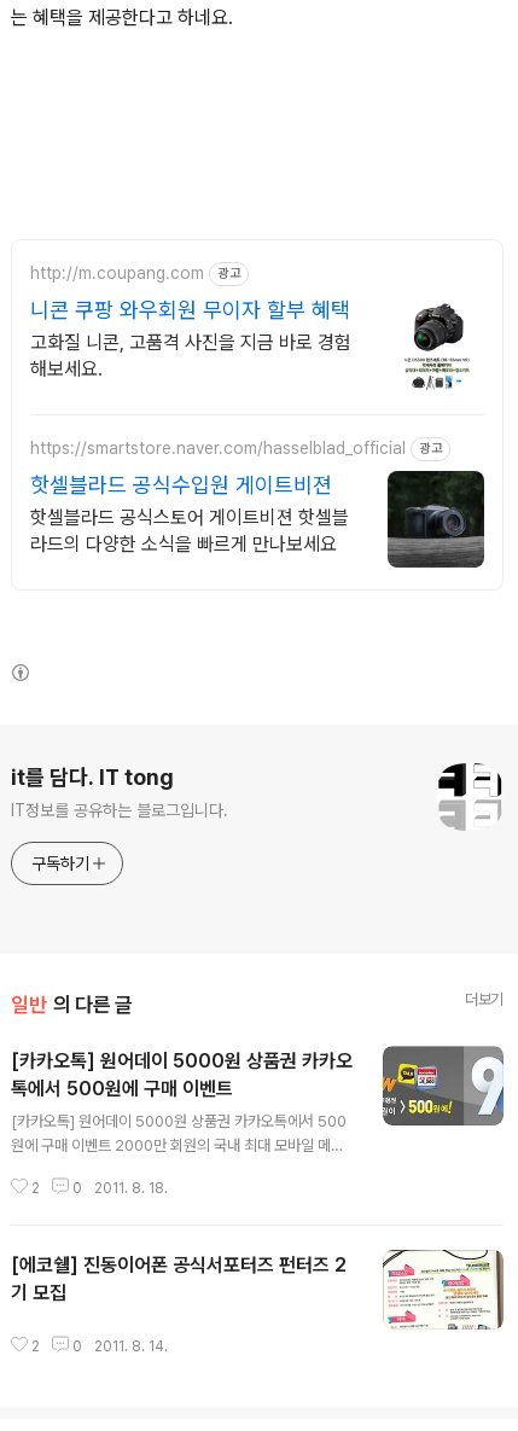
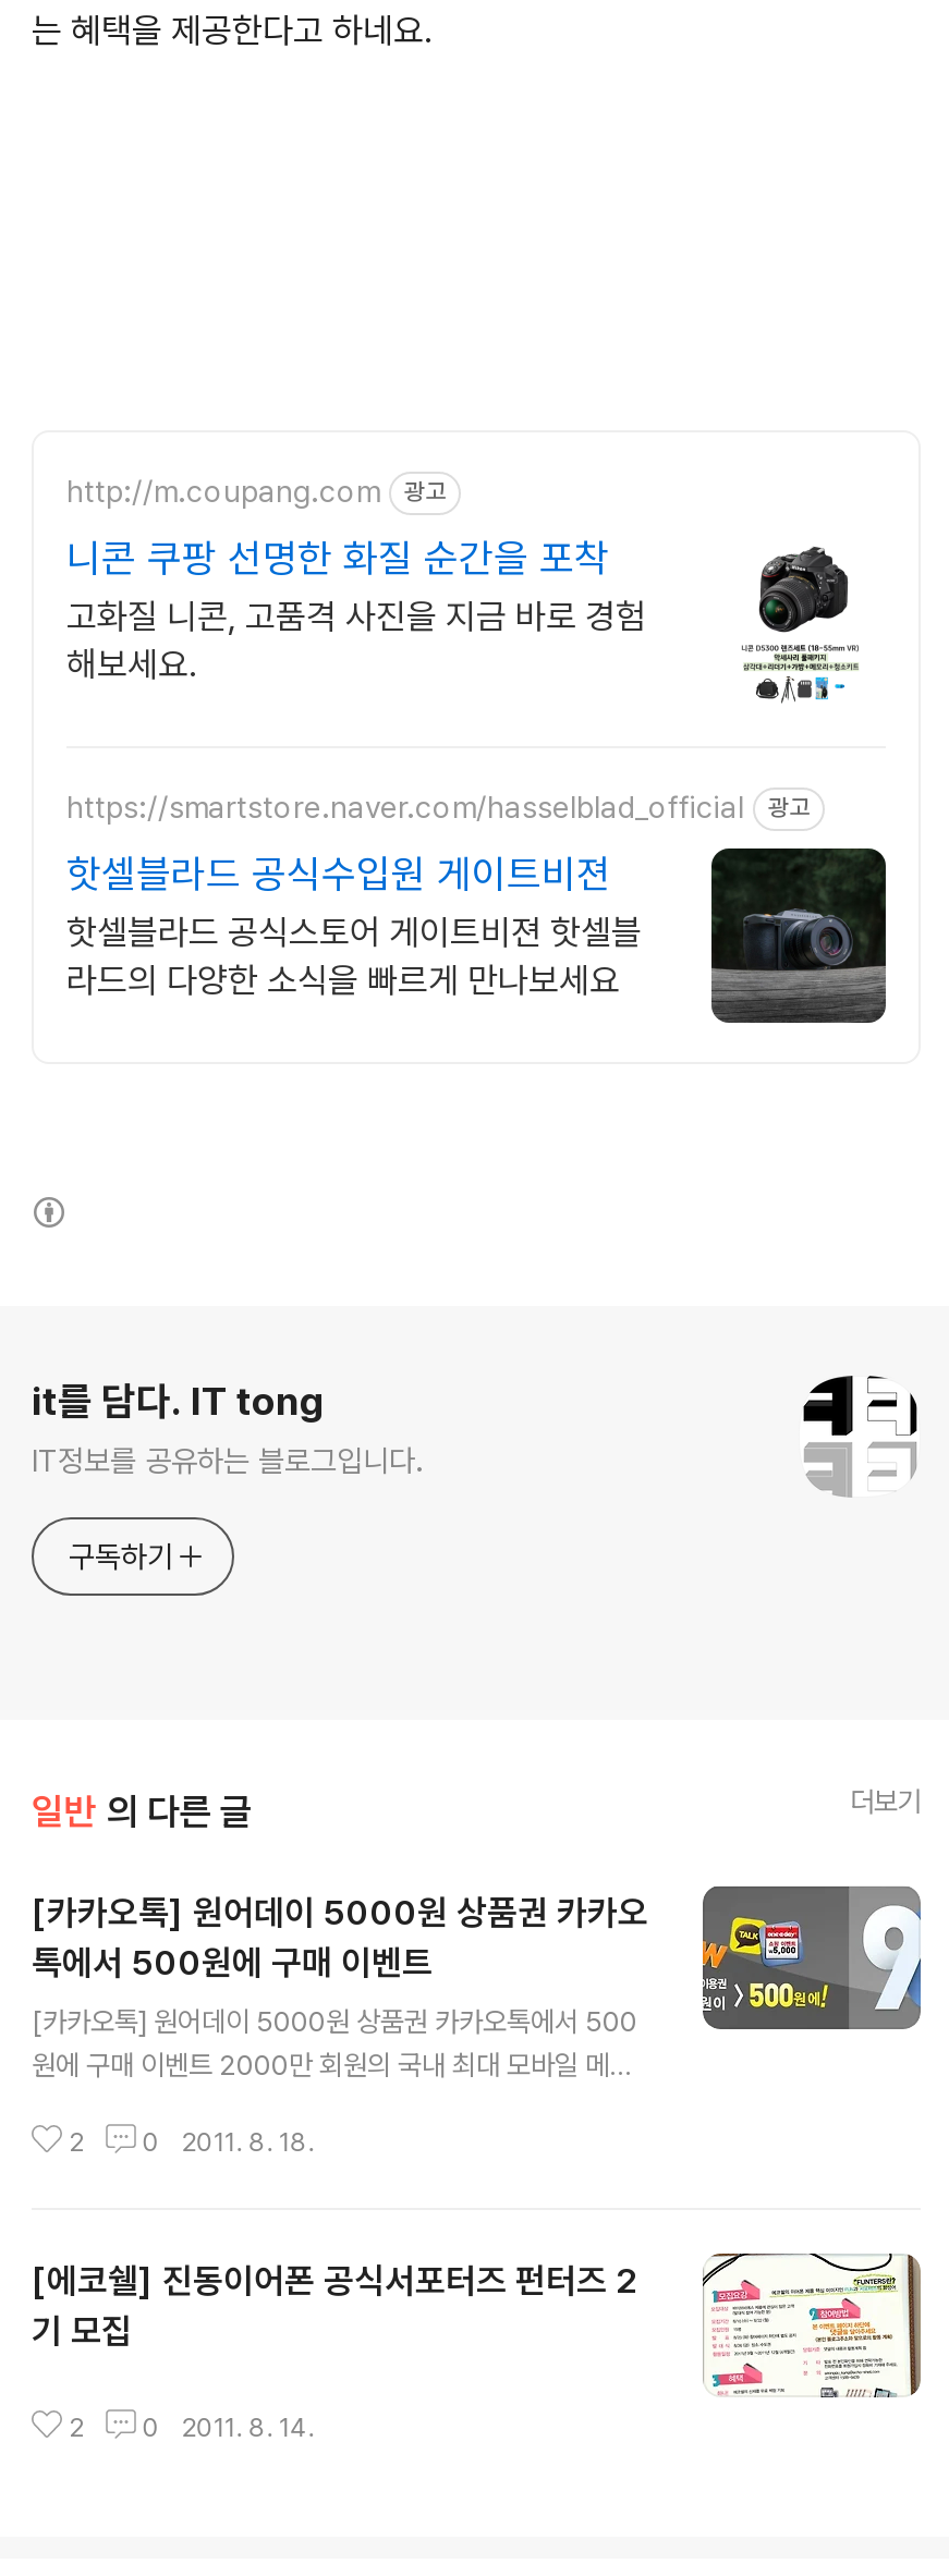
[30,297,350,322] 니콘 쿠팡 와우회원 무이자 할부 혜택 -> [66,534,609,580] 니콘 쿠팡 선명한 화질 순간을 포착

